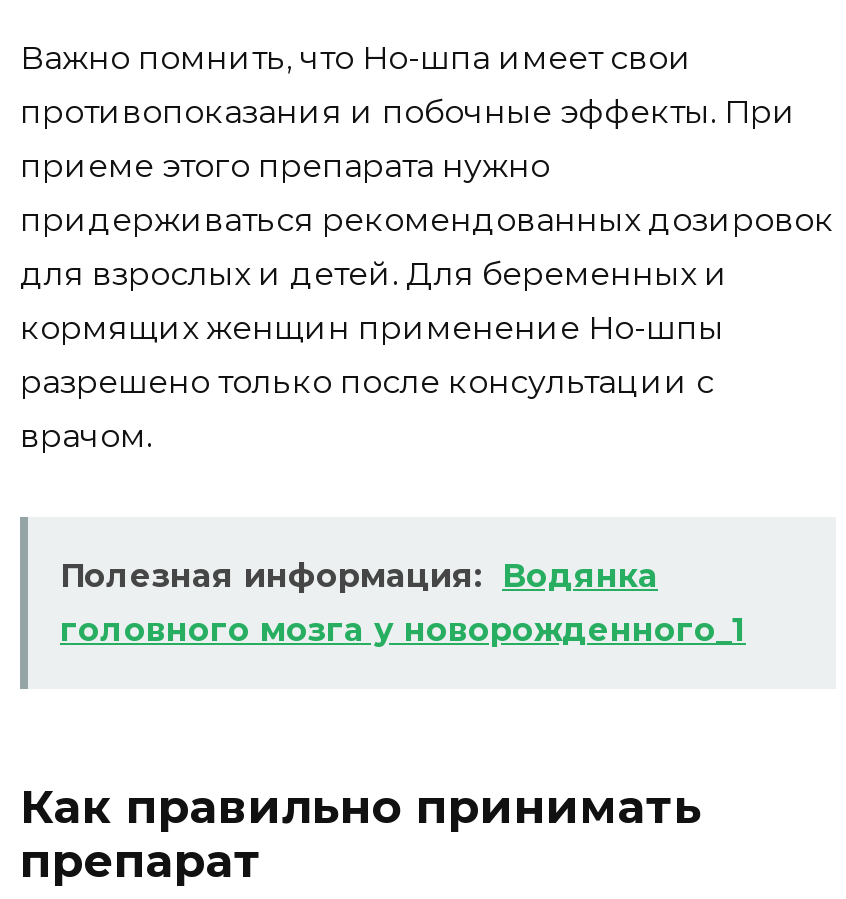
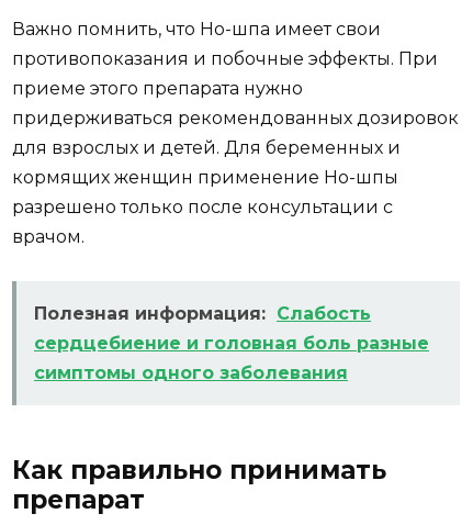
[60,557,746,649] Полезная информация: Водянка | головного мозга у новорожденного_1 -> [34,303,429,383] Полезная информация: Слабость | сердцебиение и головная боль разные | симптомы одного заболевания

